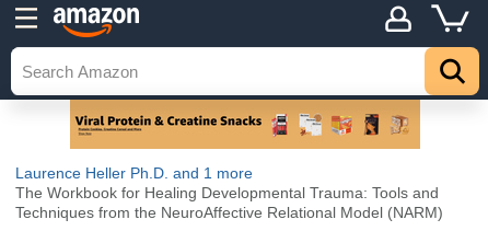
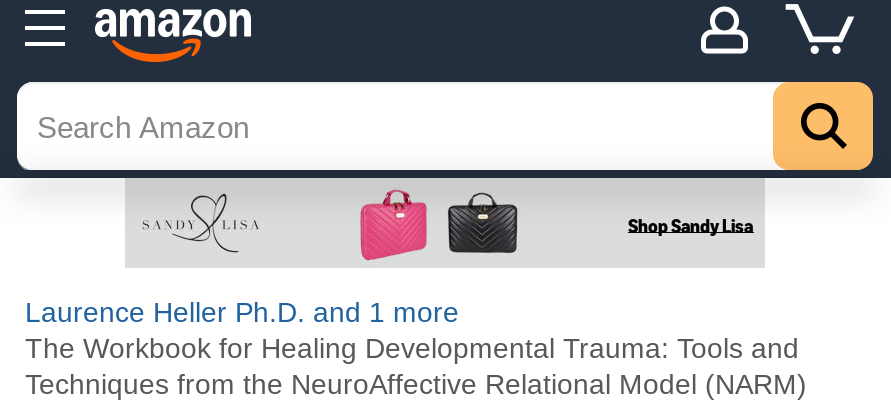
[70,99,420,149] [image] -> [127,176,763,266] [image]

